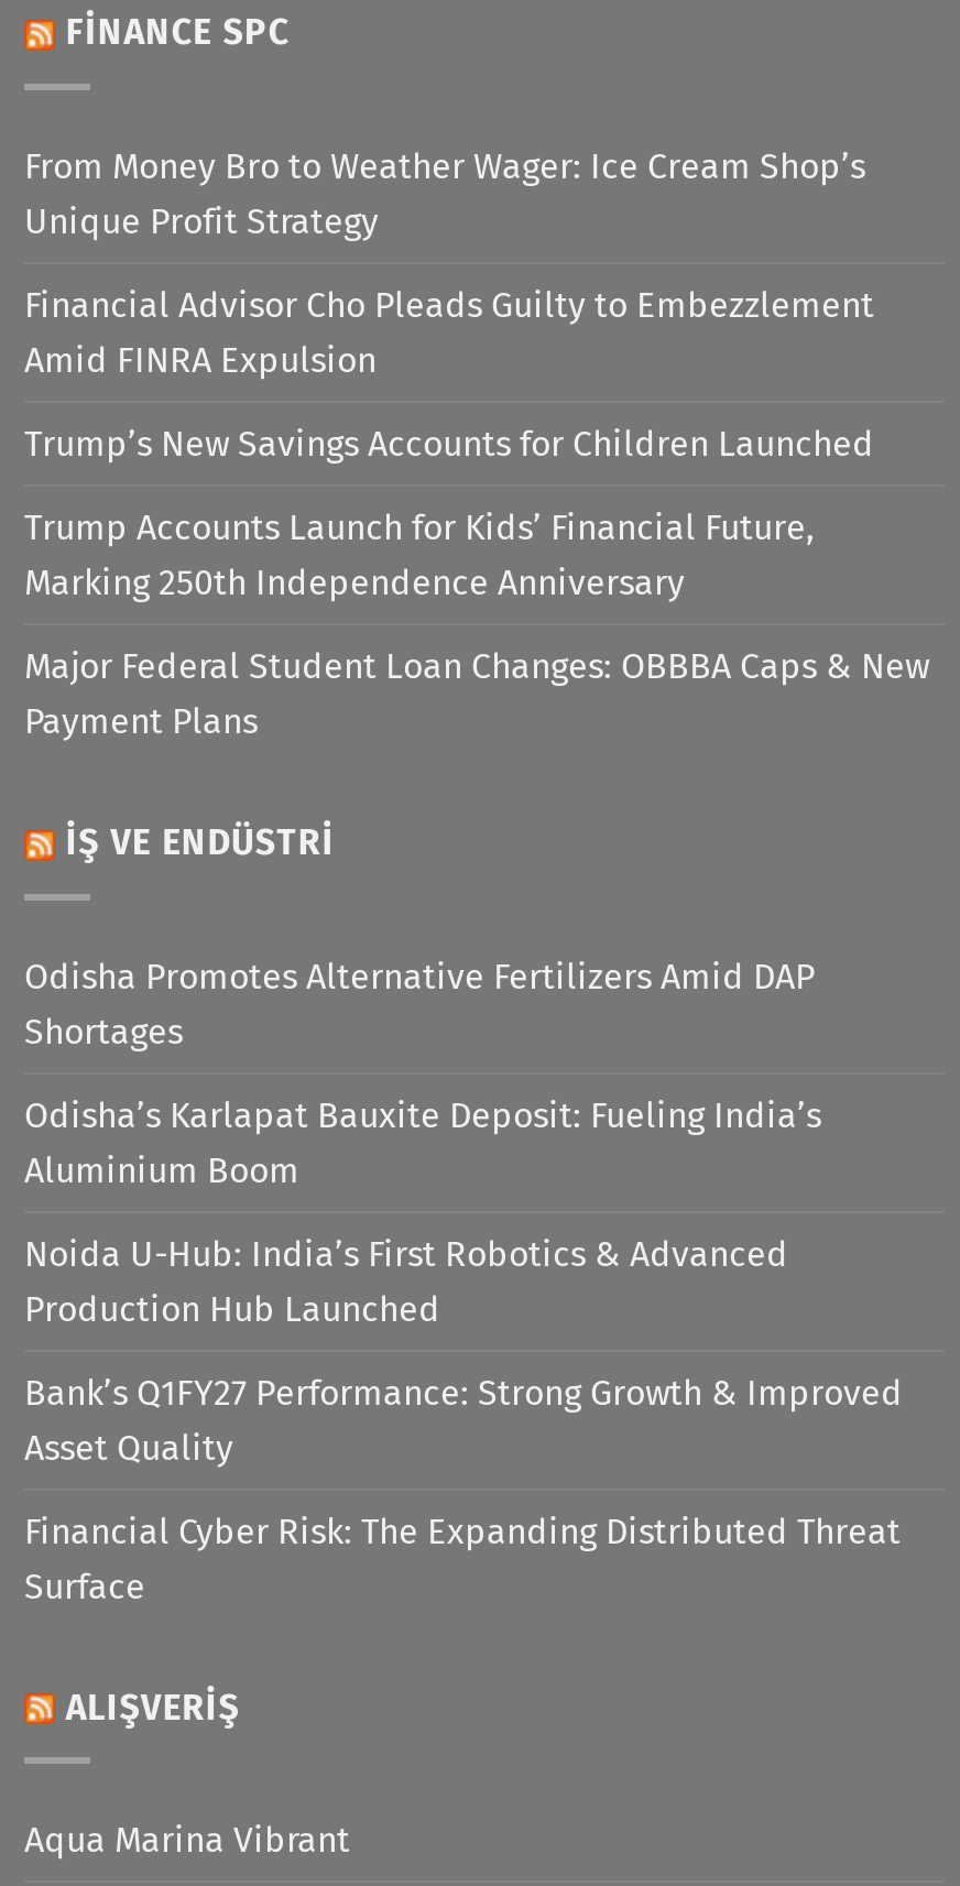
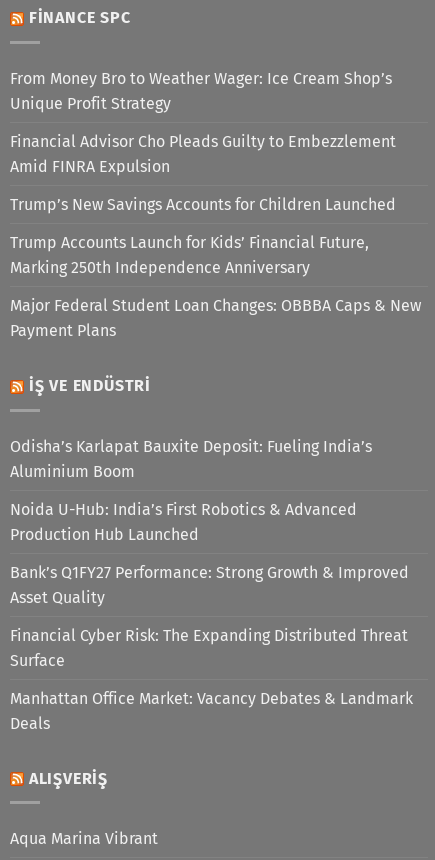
[24,955,815,1052] Odisha Promotes Alternative Fertilizers Amid DAP | Shortages -> none
moved [24,1094,903,1607] -> [10,437,409,670]: Odisha’s Karlapat Bauxite Deposit: Fueling India’s | Aluminium Boom | Noida U-Hub: India’s First Robotics & Advanced | Production Hub Launched | Bank’s Q1FY27 Performance: Strong Growth & Improved | Asset Quality | Financial Cyber Risk: The Expanding Distributed Threat | Surface
none -> [10,689,413,733] Manhattan Office Market: Vacancy Debates & Landmark | Deals

